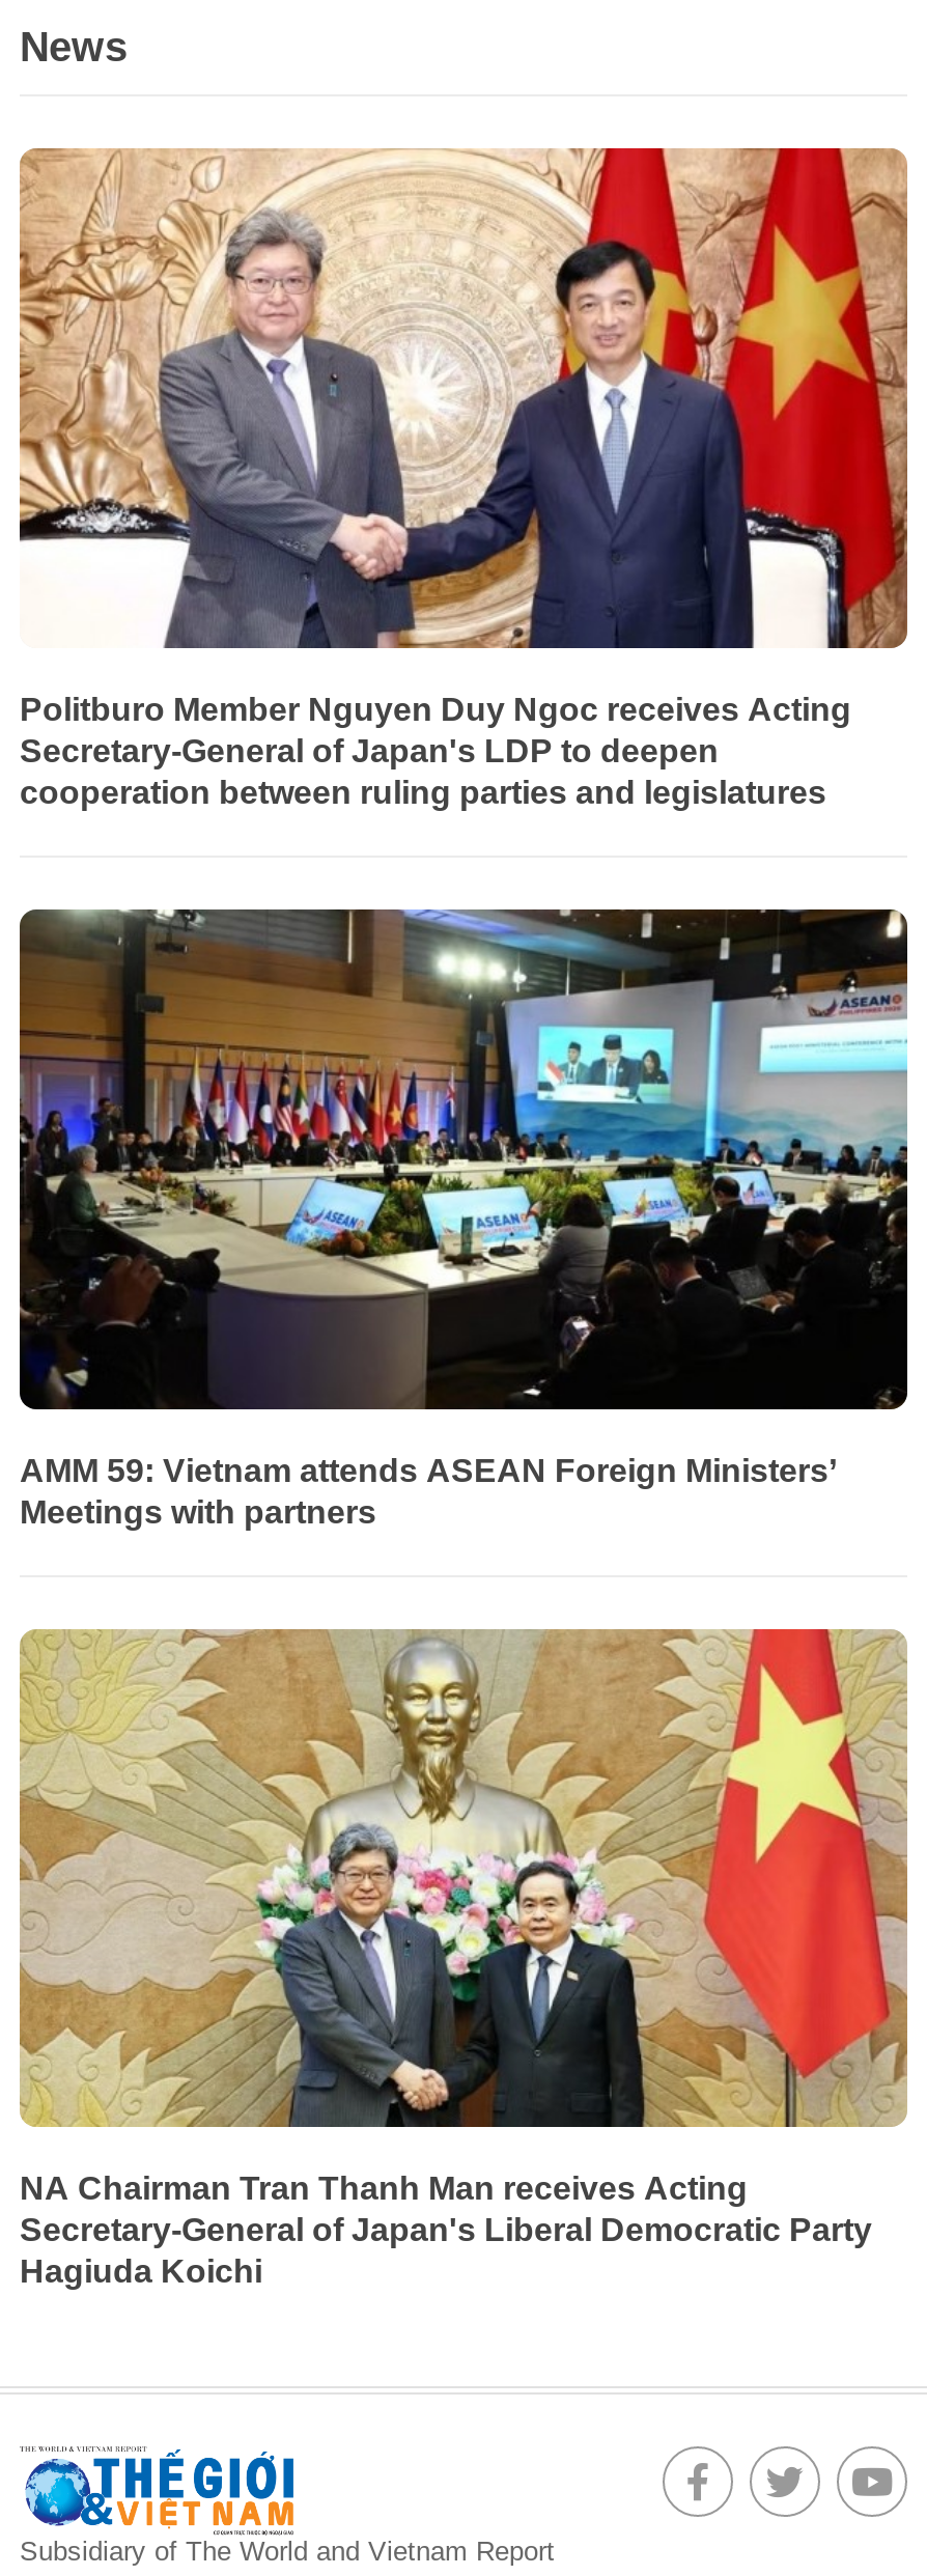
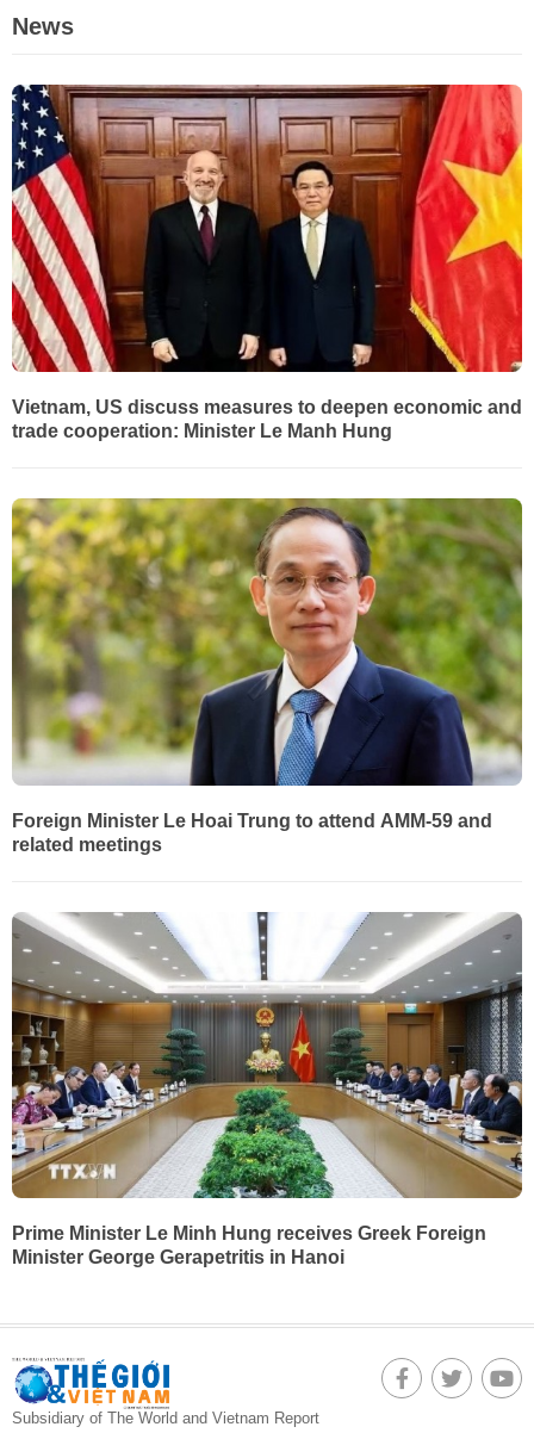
[18,146,909,810] [image] | Politburo Member Nguyen Duy Ngoc receives Acting | Secretary-General of Japan's LDP to deepen | cooperation between ruling parties and legislatures -> [11,83,523,441] [image] | Vietnam, US discuss measures to deepen economic and | trade cooperation: Minister Le Manh Hung
[18,907,909,1529] [image] | AMM 59: Vietnam attends ASEAN Foreign Ministers’ | Meetings with partners -> [11,497,523,854] [image] | Foreign Minister Le Hoai Trung to attend AMM-59 and | related meetings
[18,1627,907,2290] [image] | NA Chairman Tran Thanh Man receives Acting | Secretary-General of Japan's Liberal Democratic Party | Hagiuda Koichi -> [11,911,523,1268] [image] | Prime Minister Le Minh Hung receives Greek Foreign | Minister George Gerapetritis in Hanoi

